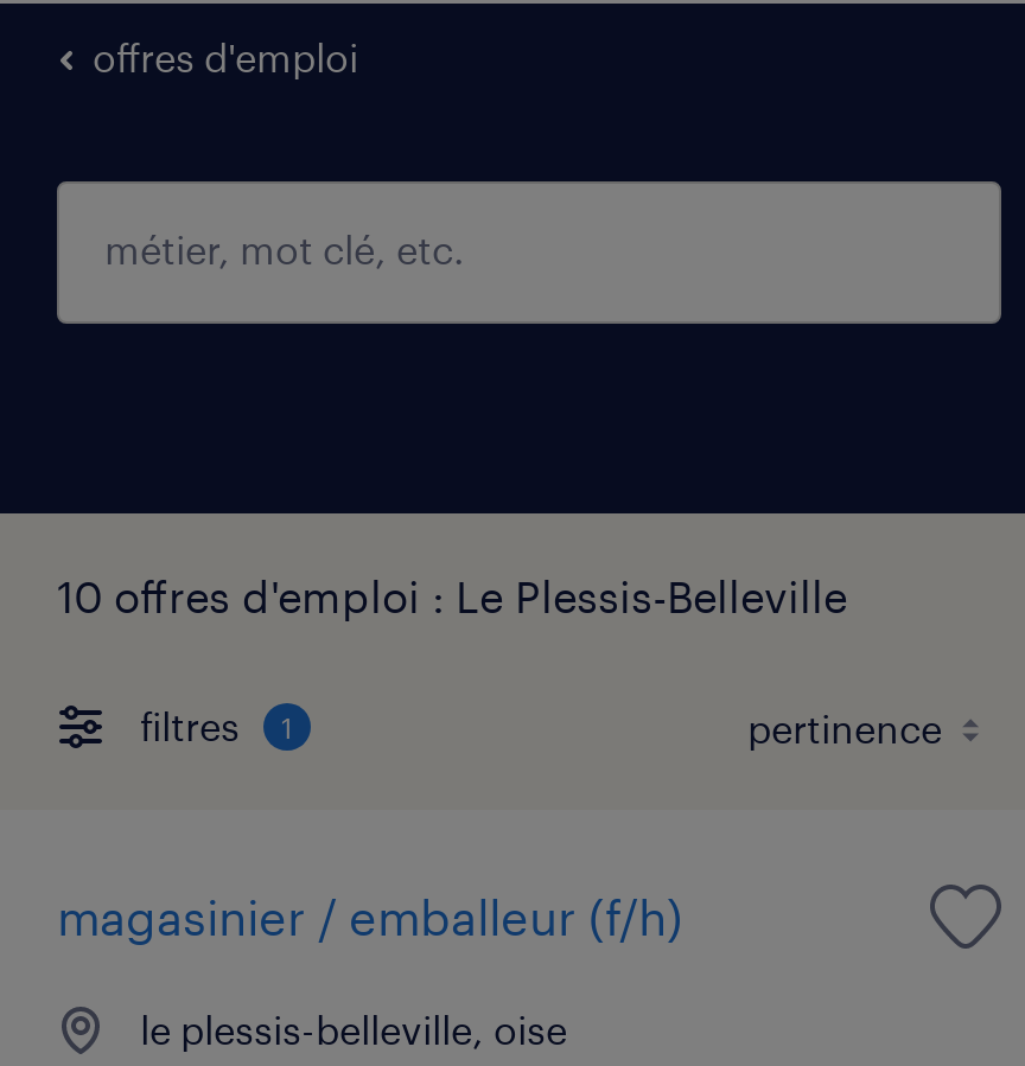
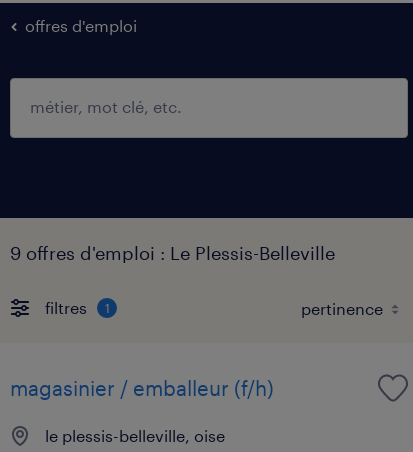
[57,570,847,623] 10 offres d'emploi : Le Plessis-Belleville -> [10,242,335,264] 9 offres d'emploi : Le Plessis-Belleville

